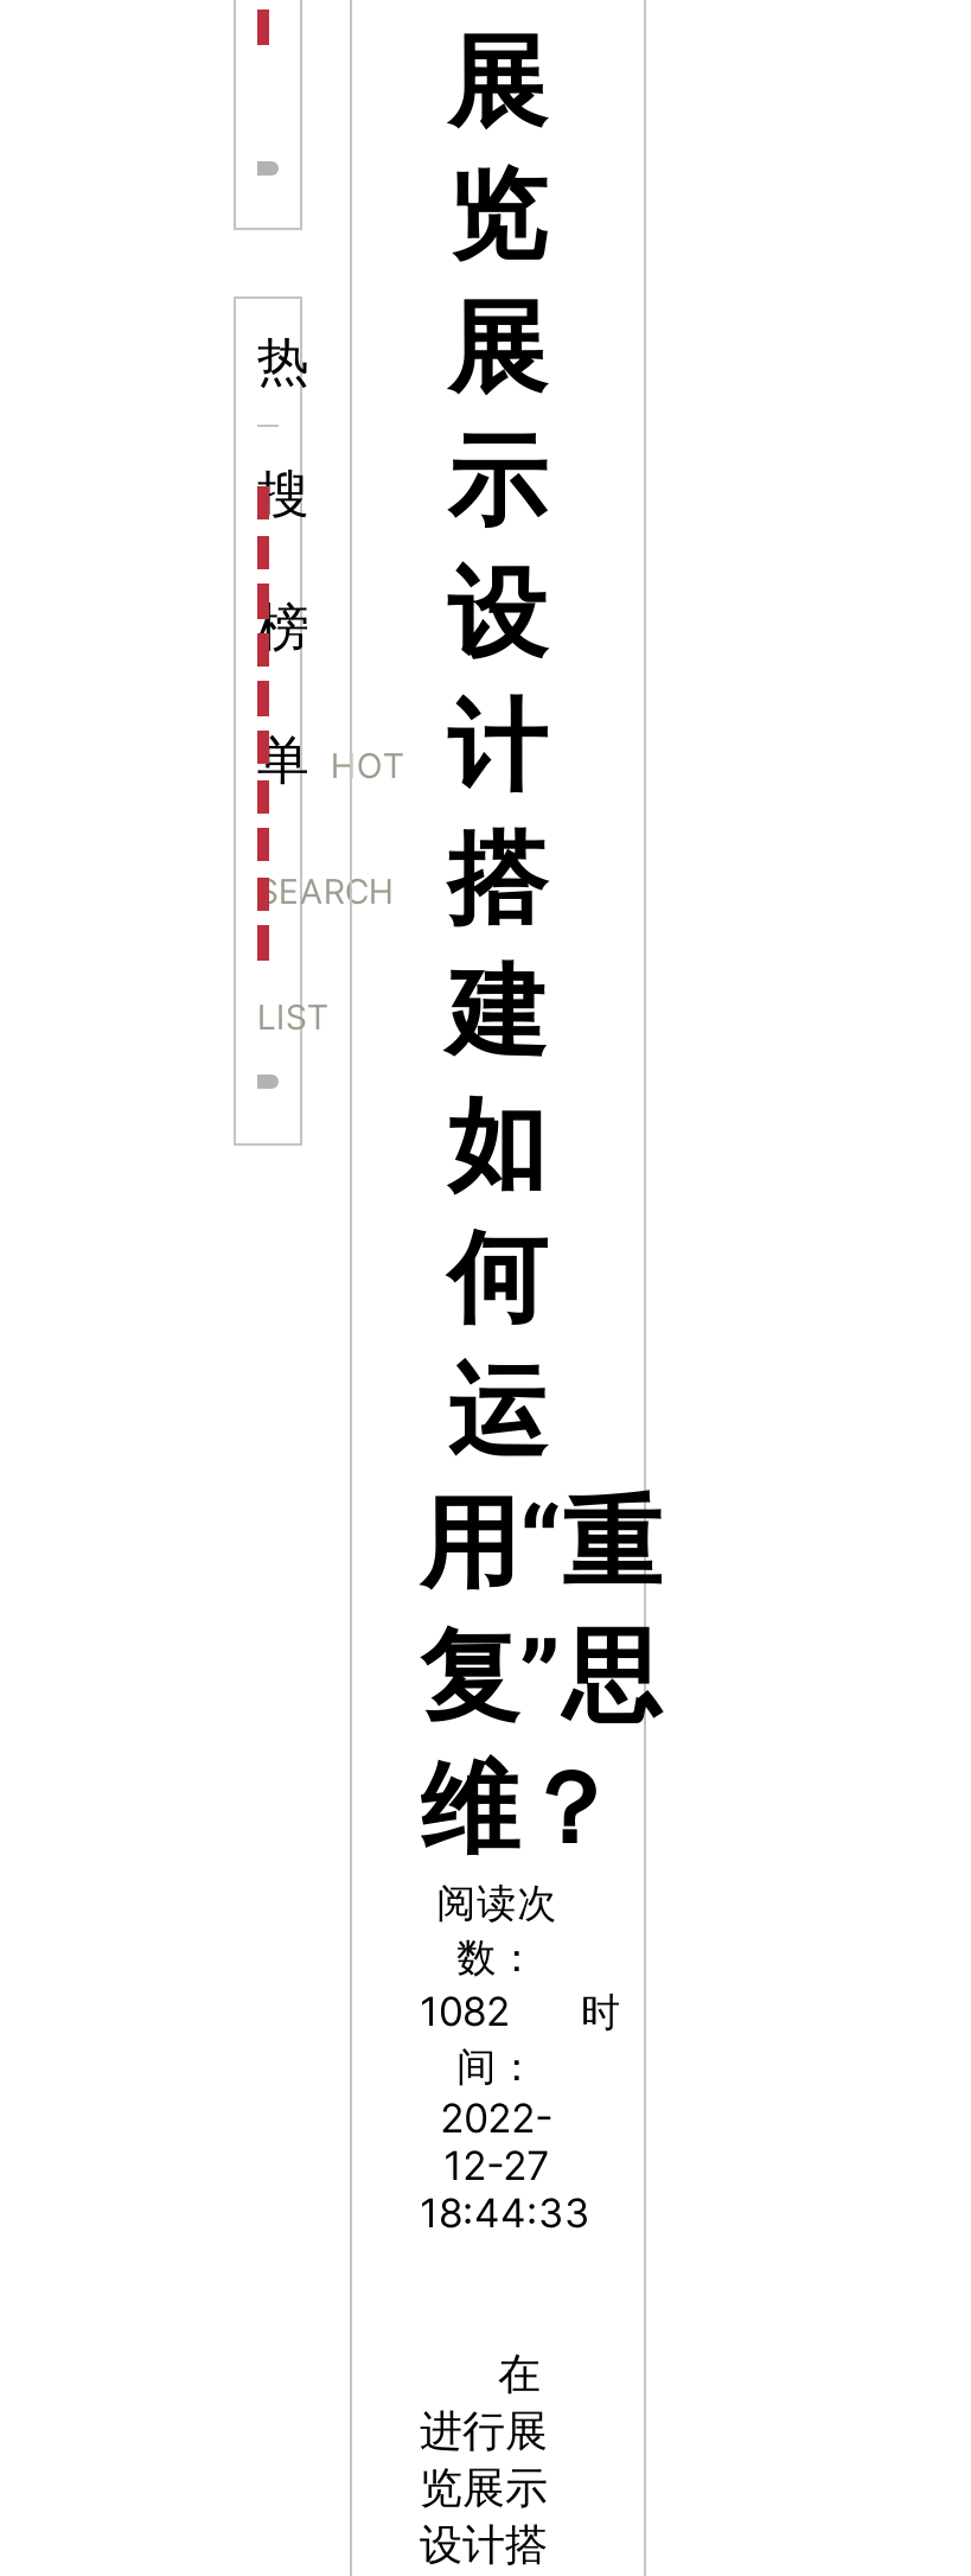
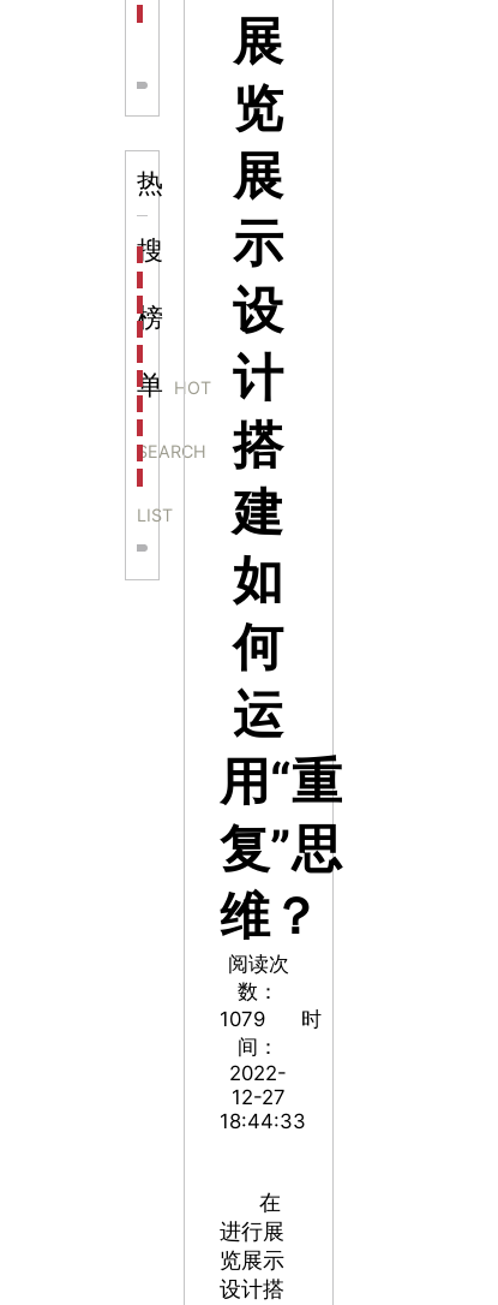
[420,1987,621,2034] 1082 时 -> [219,1007,321,1031] 1079 时

